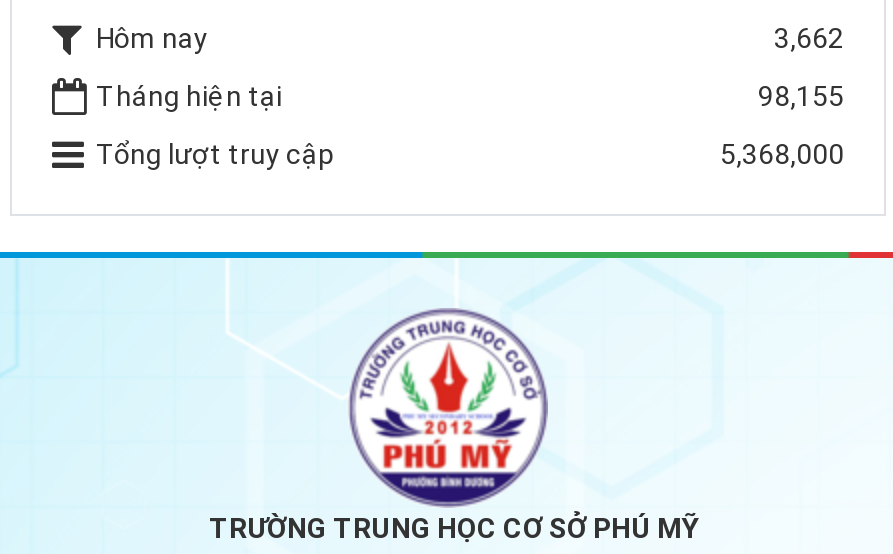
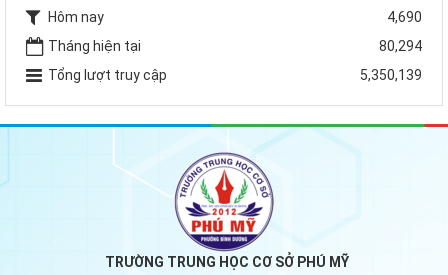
[774,22,844,54] 3,662 -> [387,9,422,25] 4,690
[758,80,844,112] 98,155 -> [379,38,422,54] 80,294
[720,138,844,170] 5,368,000 -> [360,67,422,83] 5,350,139

